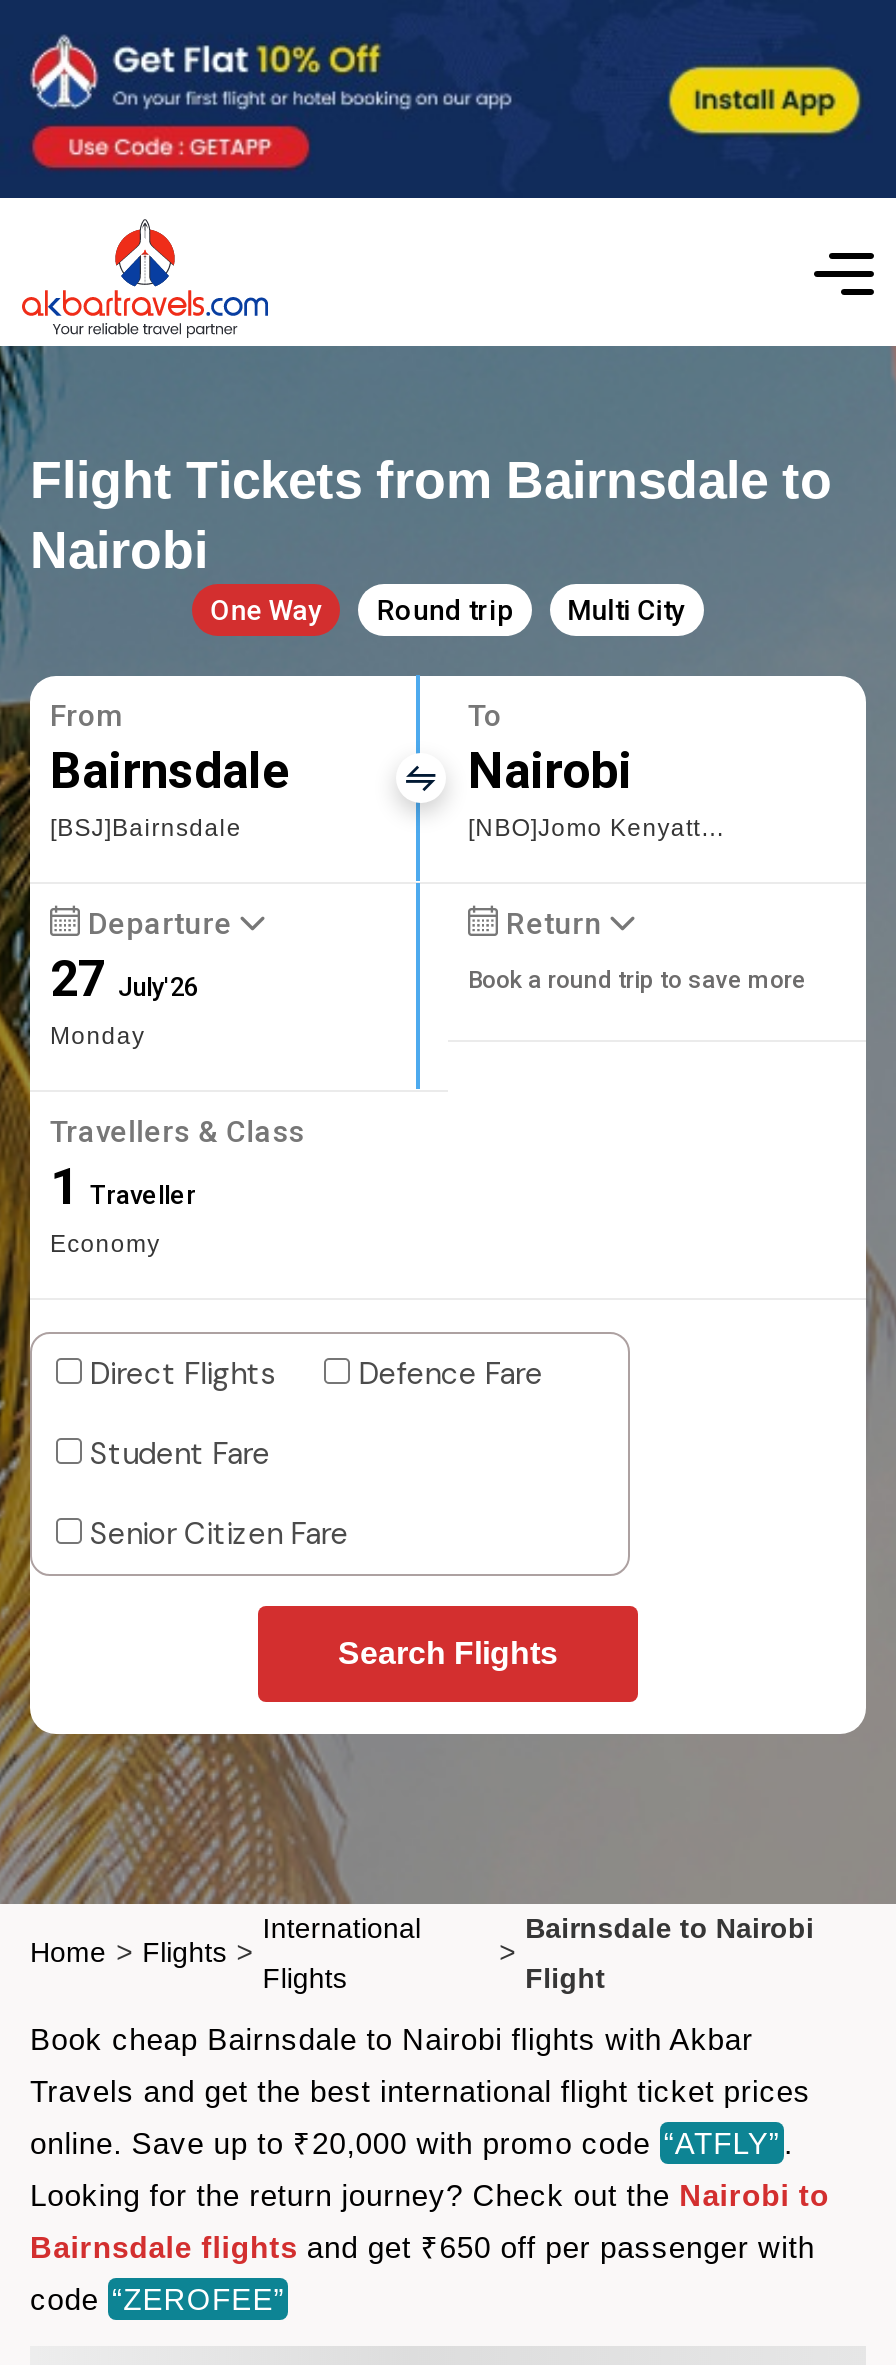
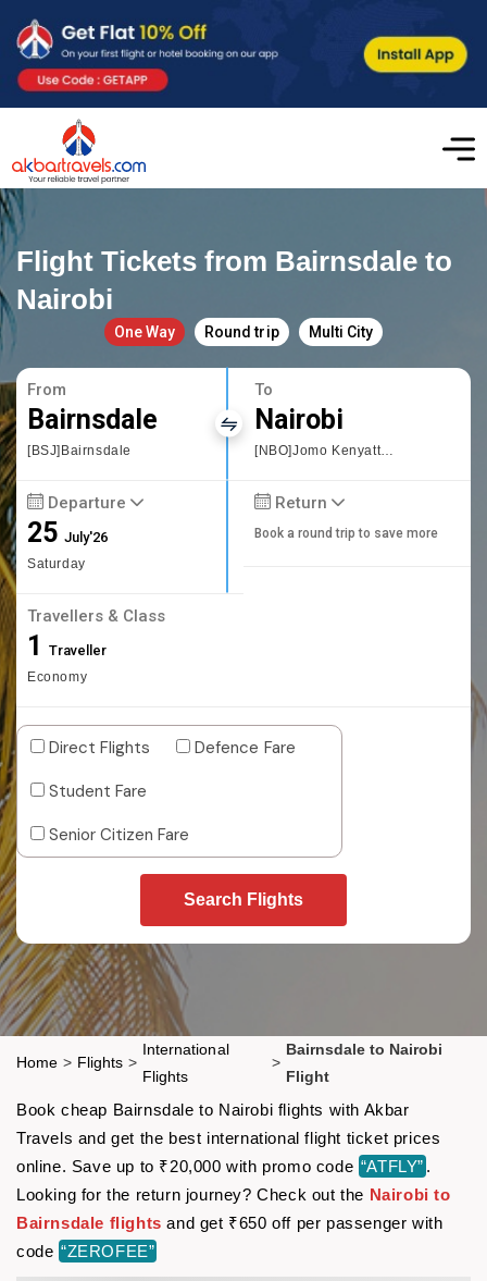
[50,950,198,1050] 27 July'26 | Monday -> [27,517,108,571] 25 July'26 | Saturday

